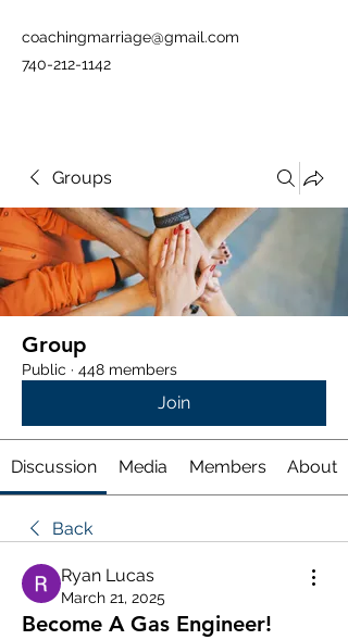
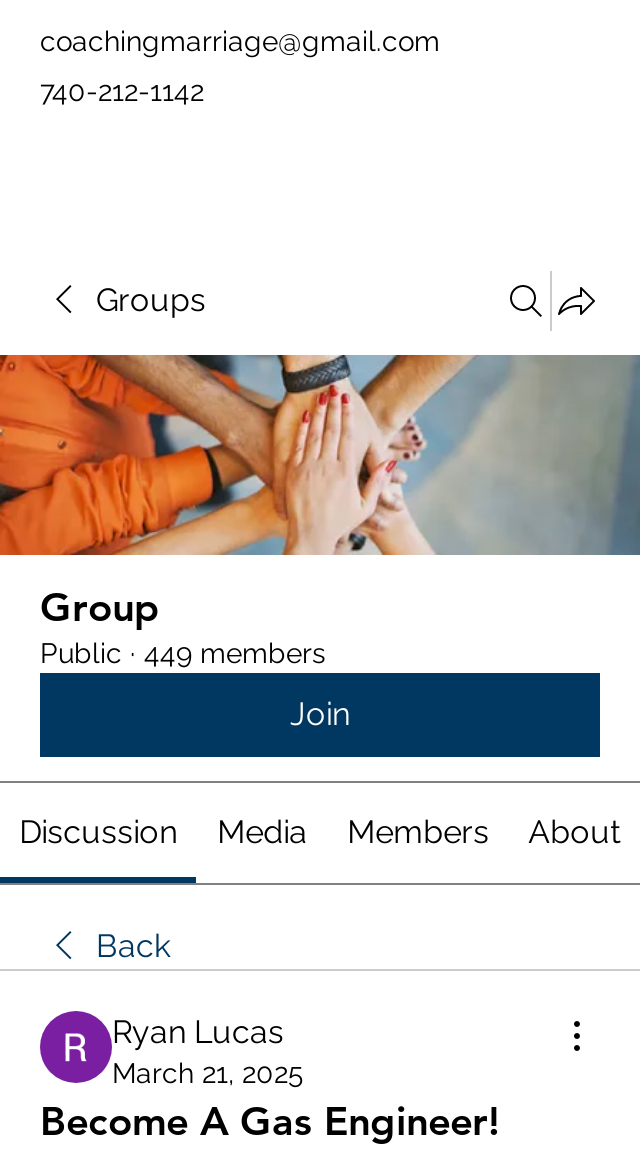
[22,361,177,378] Public · 448 members -> [40,637,326,669] Public · 449 members

